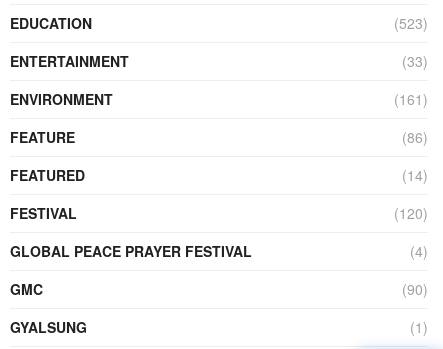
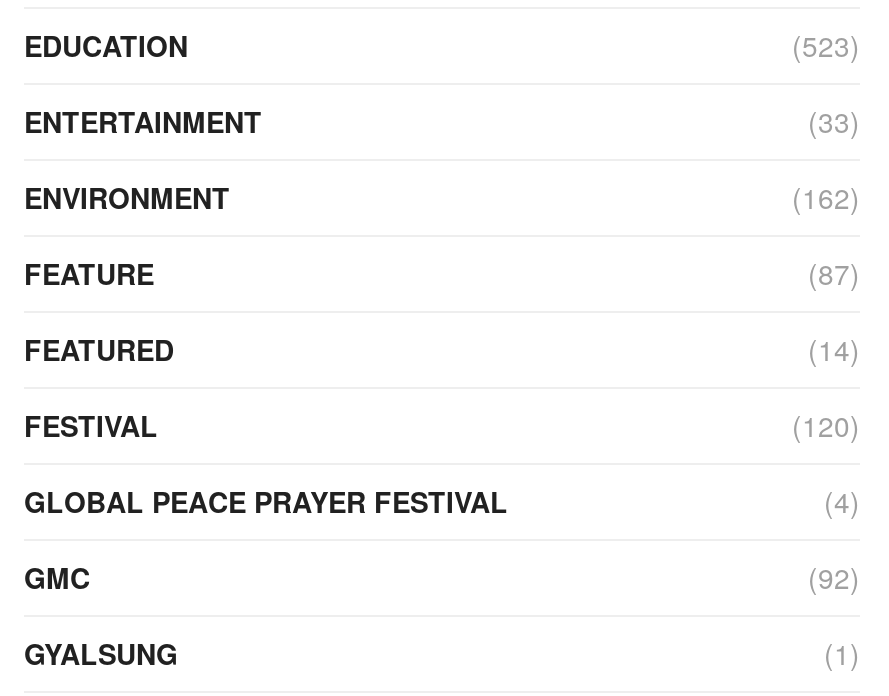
[394,89,428,109] (161) -> [792,177,860,217] (162)
[402,127,428,147] (86) -> [808,253,860,293] (87)
[402,279,428,299] (90) -> [808,557,860,597] (92)

